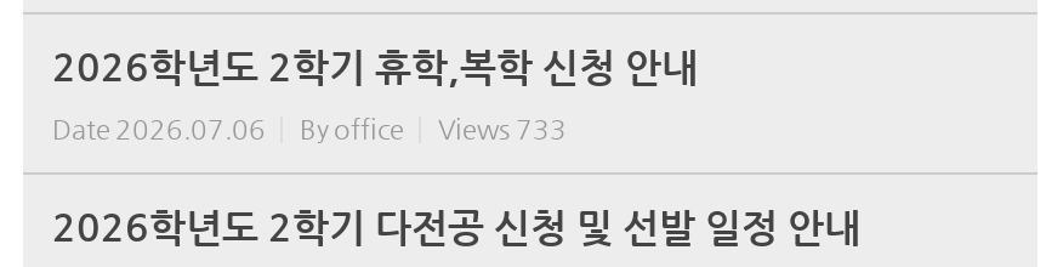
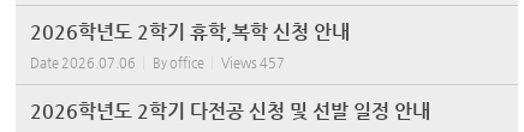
[52,114,567,146] Date 2026.07.06 By office Views 733 -> [30,55,285,71] Date 2026.07.06 By office Views 457

